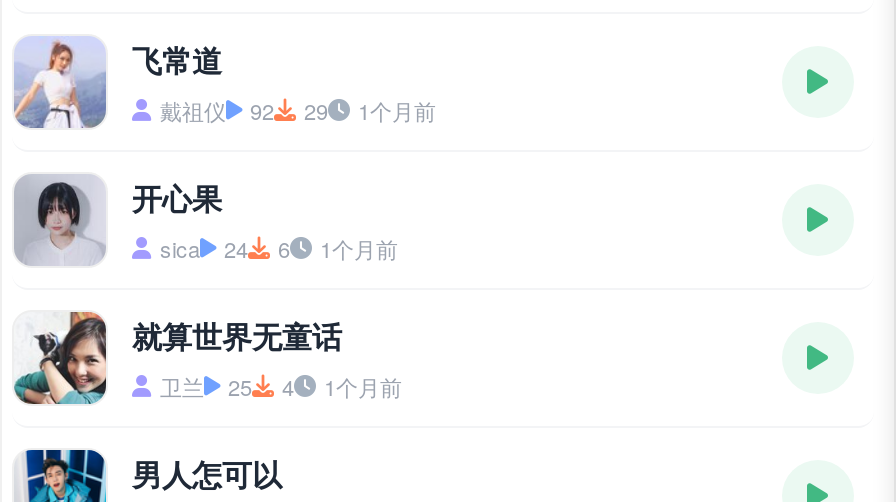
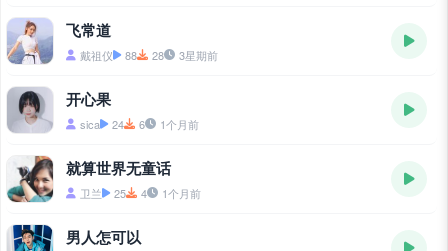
[250,95,274,127] 92 -> [125,47,137,63] 88
[304,95,328,127] 29 -> [152,47,164,63] 28
[358,95,436,127] 1个月前 -> [179,47,218,63] 3星期前

